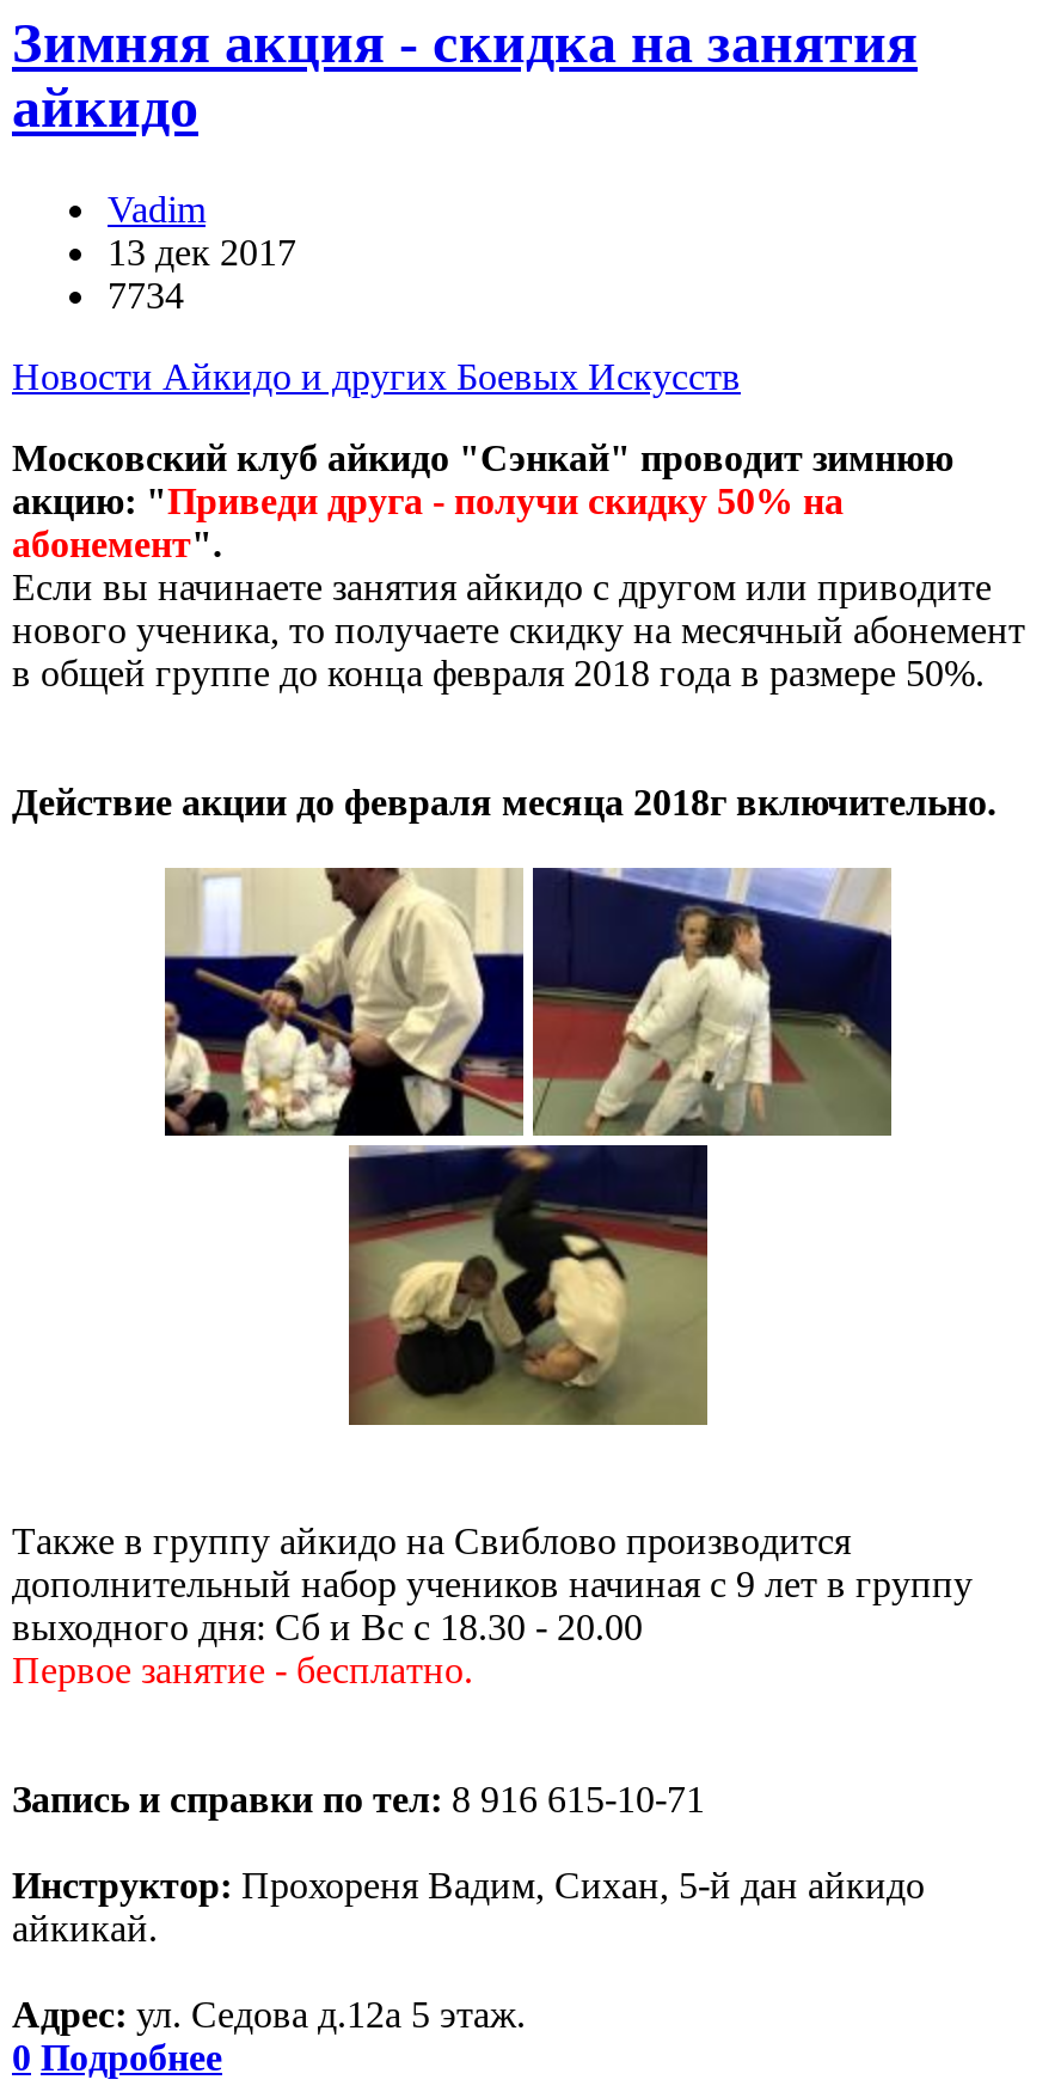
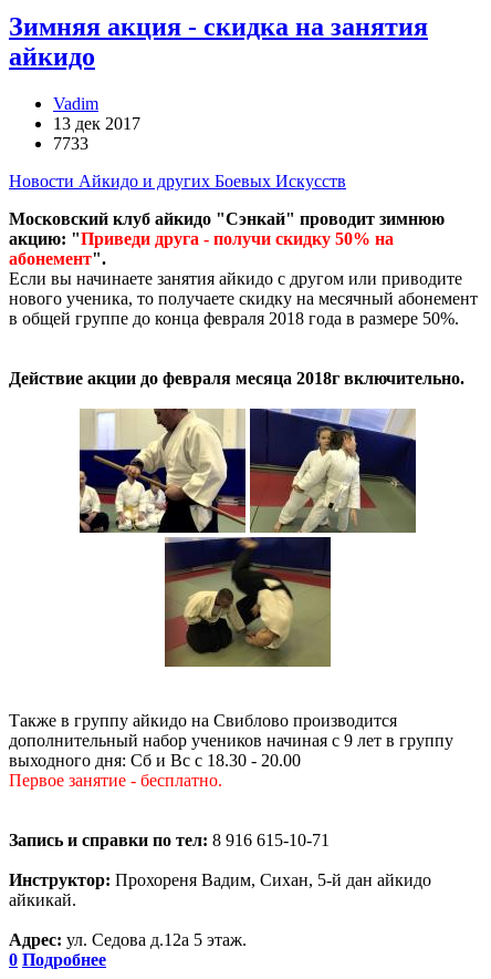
[108,275,184,316] 7734 -> [53,134,88,153] 7733

